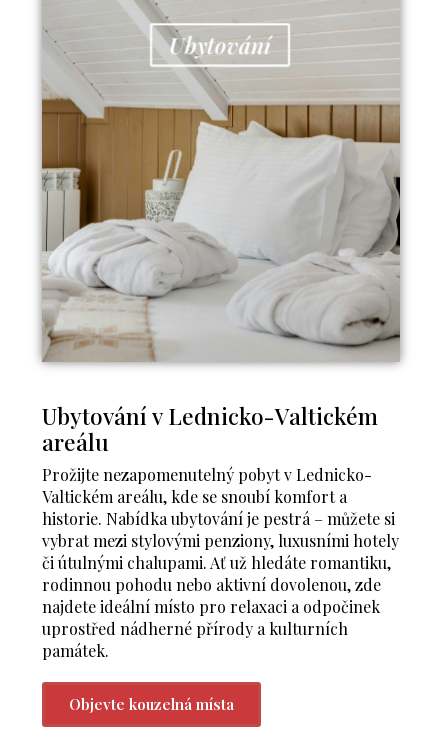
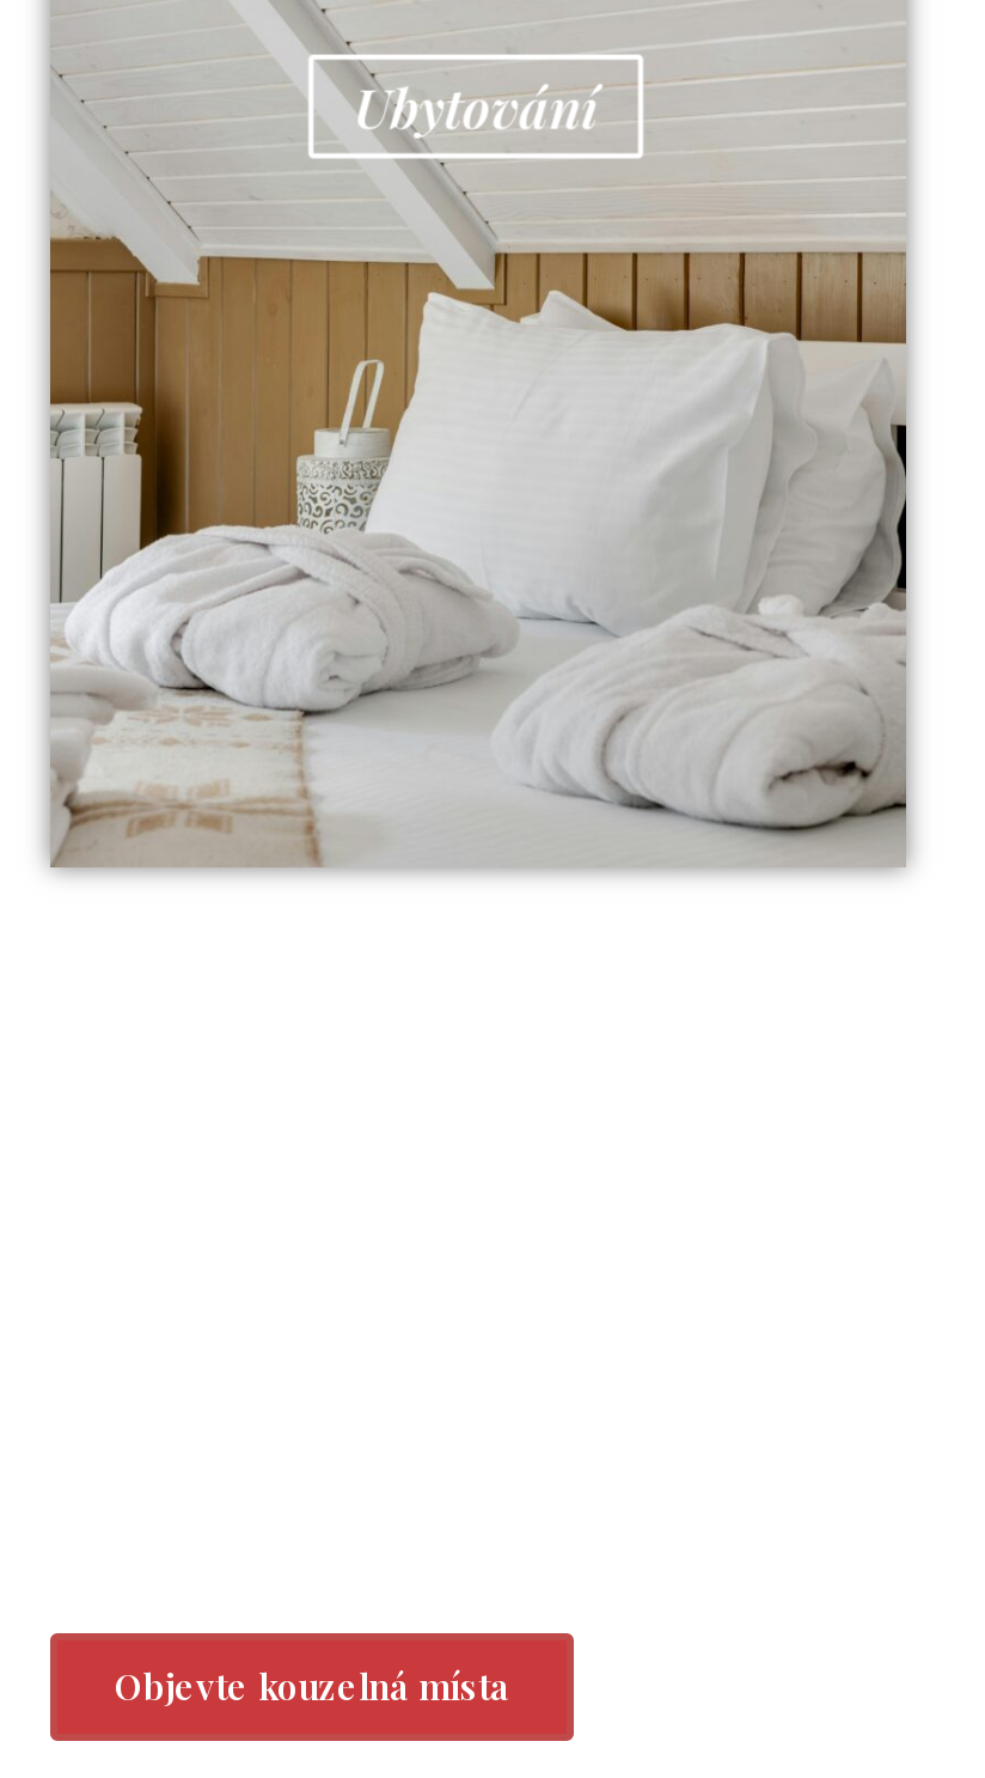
[42,400,399,661] Ubytování v Lednicko-Valtickém | areálu | Prožijte nezapomenutelný pobyt v Lednicko- | Valtickém areálu, kde se snoubí komfort a | historie. Nabídka ubytování je pestrá – můžete si | vybrat mezi stylovými penziony, luxusními hotely | či útulnými chalupami. Ať už hledáte romantiku, | rodinnou pohodu nebo aktivní dovolenou, zde | najdete ideální místo pro relaxaci a odpočinek | uprostřed nádherné přírody a kulturních | památek. -> none

